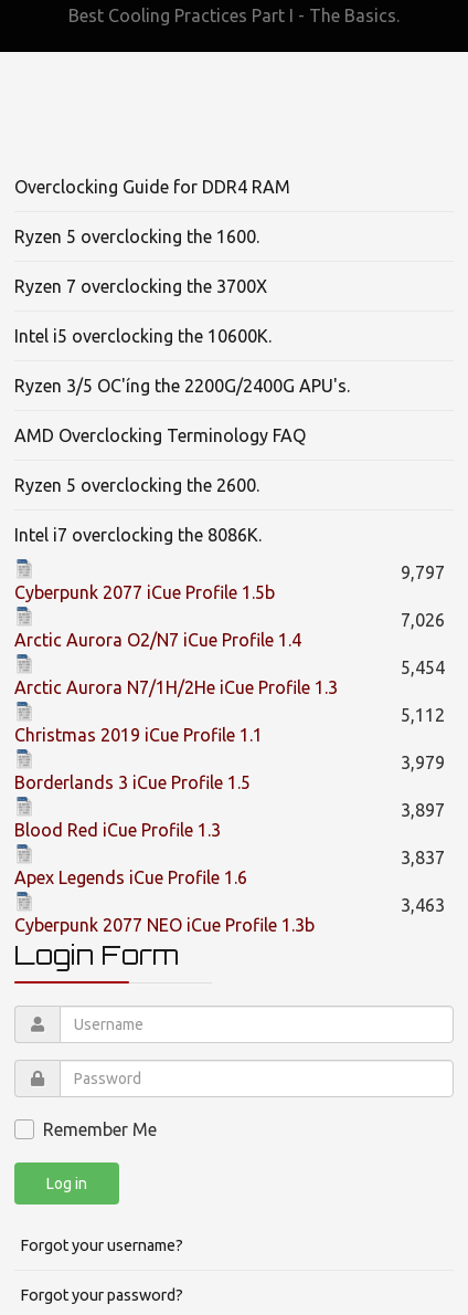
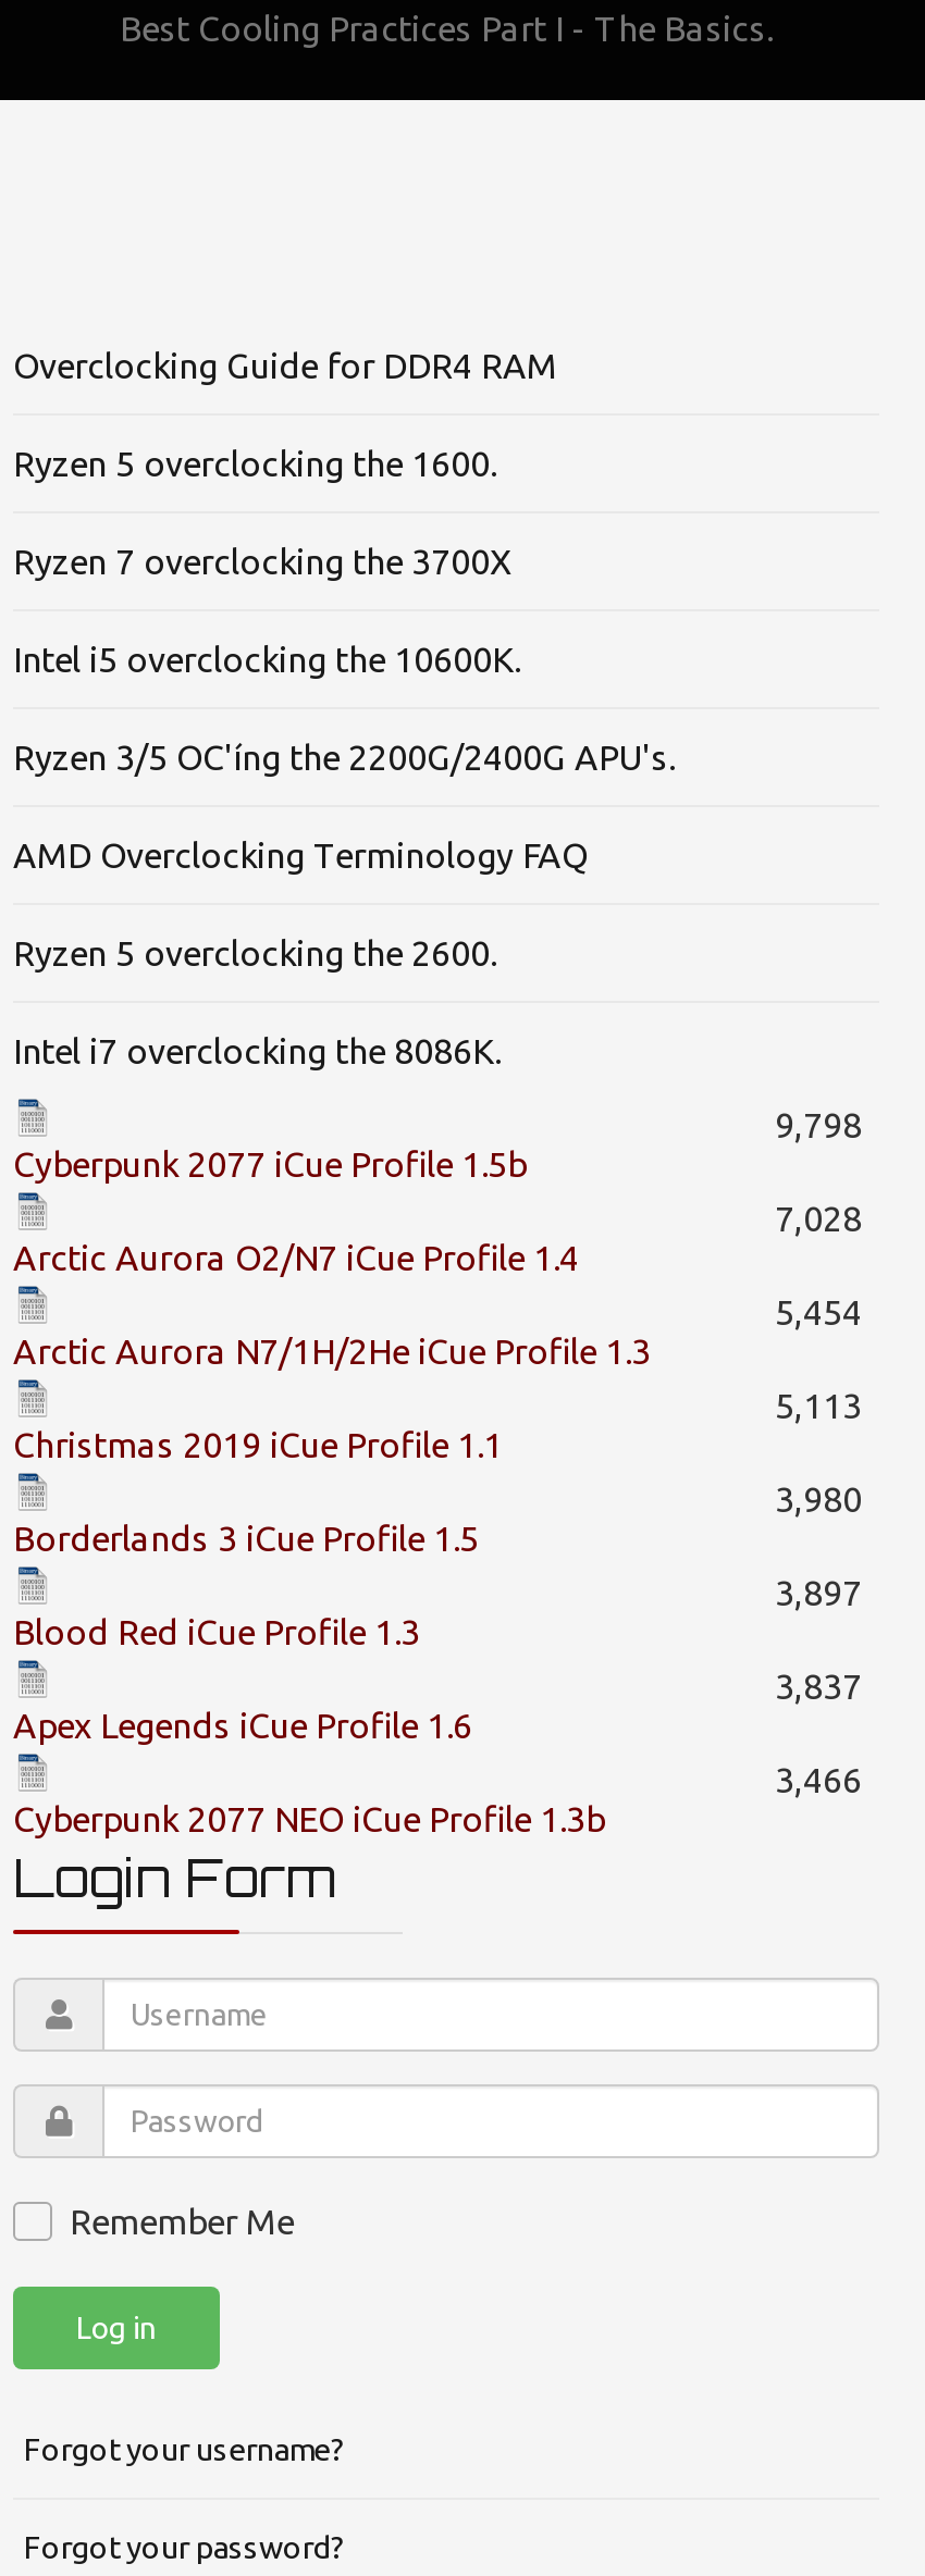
[396,563,445,583] 9,797 -> [766,1106,862,1145] 9,798
[396,610,445,630] 7,026 -> [766,1199,862,1239] 7,028
[396,705,445,725] 5,112 -> [766,1387,862,1426] 5,113
[396,753,445,773] 3,979 -> [766,1480,862,1519] 3,980
[396,895,445,915] 3,463 -> [766,1761,862,1800] 3,466

